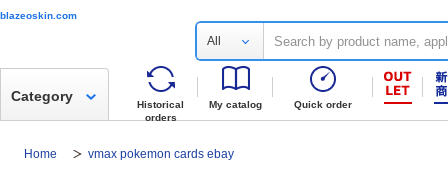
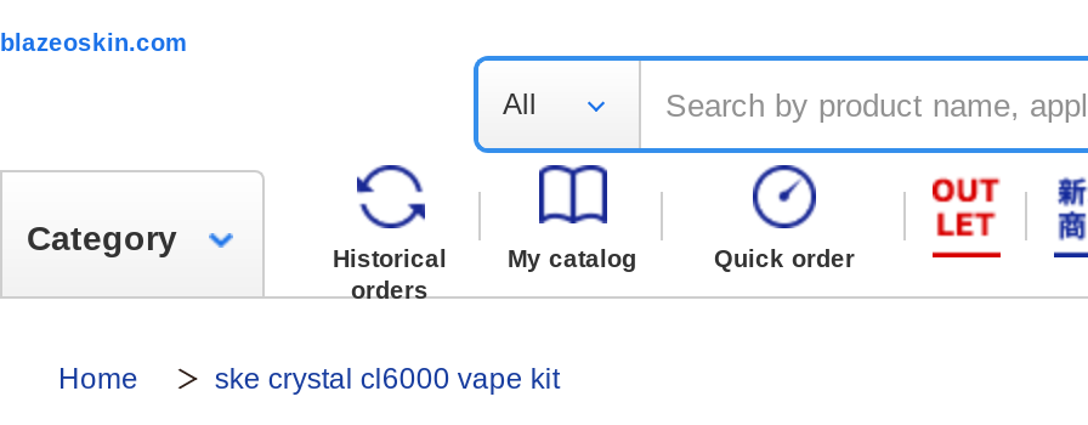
[88,147,234,161] vmax pokemon cards ebay -> [215,362,560,396] ske crystal cl6000 vape kit

